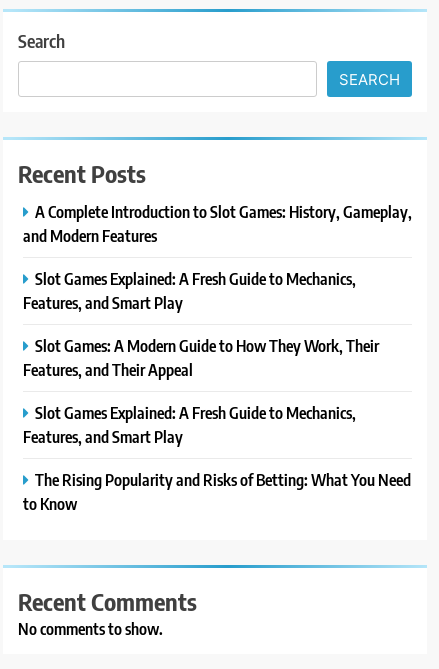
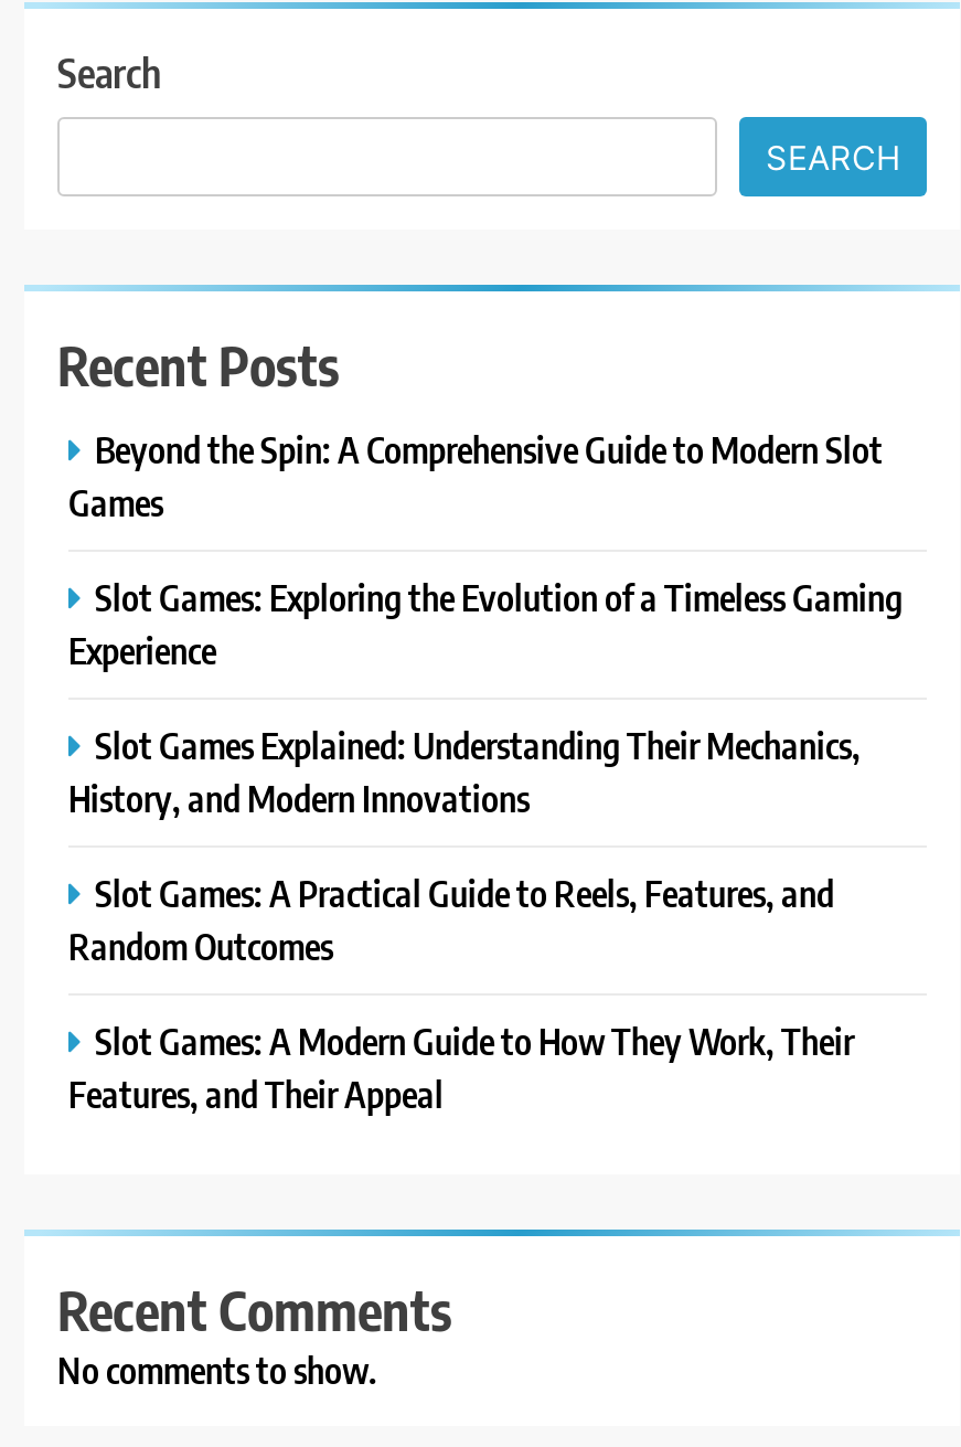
[23,201,412,313] A Complete Introduction to Slot Games: History, Gameplay, | and Modern Features | Slot Games Explained: A Fresh Guide to Mechanics, | Features, and Smart Play -> [68,426,903,969] Beyond the Spin: A Comprehensive Guide to Modern Slot | Games | Slot Games: Exploring the Evolution of a Timeless Gaming | Experience | Slot Games Explained: Understanding Their Mechanics, | History, and Modern Innovations | Slot Games: A Practical Guide to Reels, Features, and | Random Outcomes
moved [23,335,379,380] -> [68,1018,854,1117]: Slot Games: A Modern Guide to How They Work, Their | Features, and Their Appeal
[23,402,411,514] Slot Games Explained: A Fresh Guide to Mechanics, | Features, and Smart Play | The Rising Popularity and Risks of Betting: What You Need | to Know -> none

